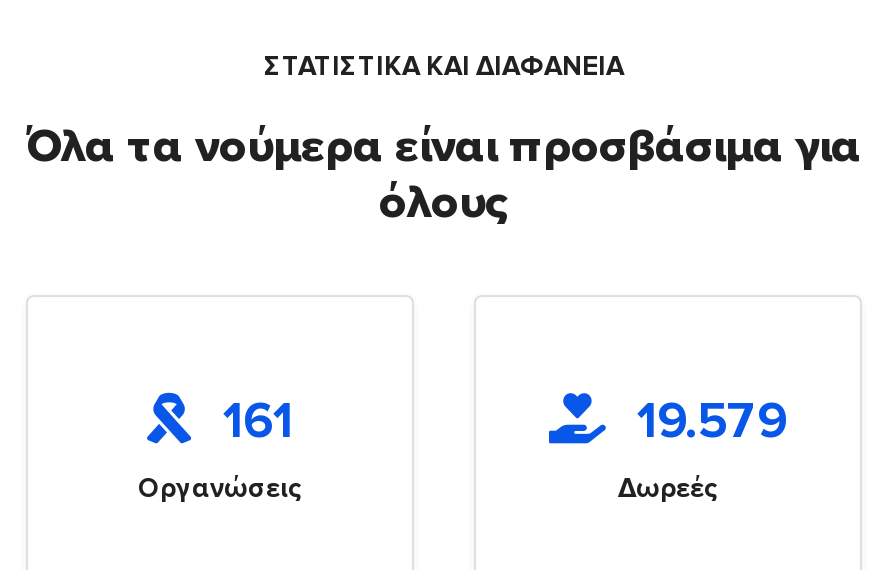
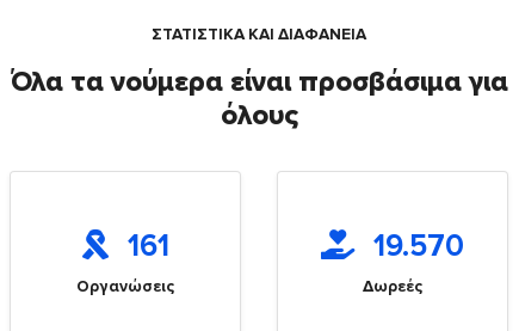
[637,390,787,452] 19.579 -> [373,228,464,265] 19.570

